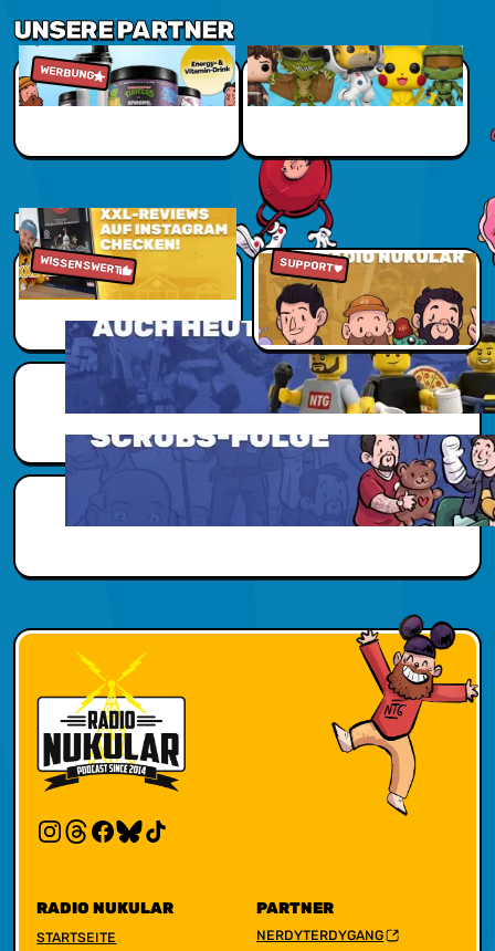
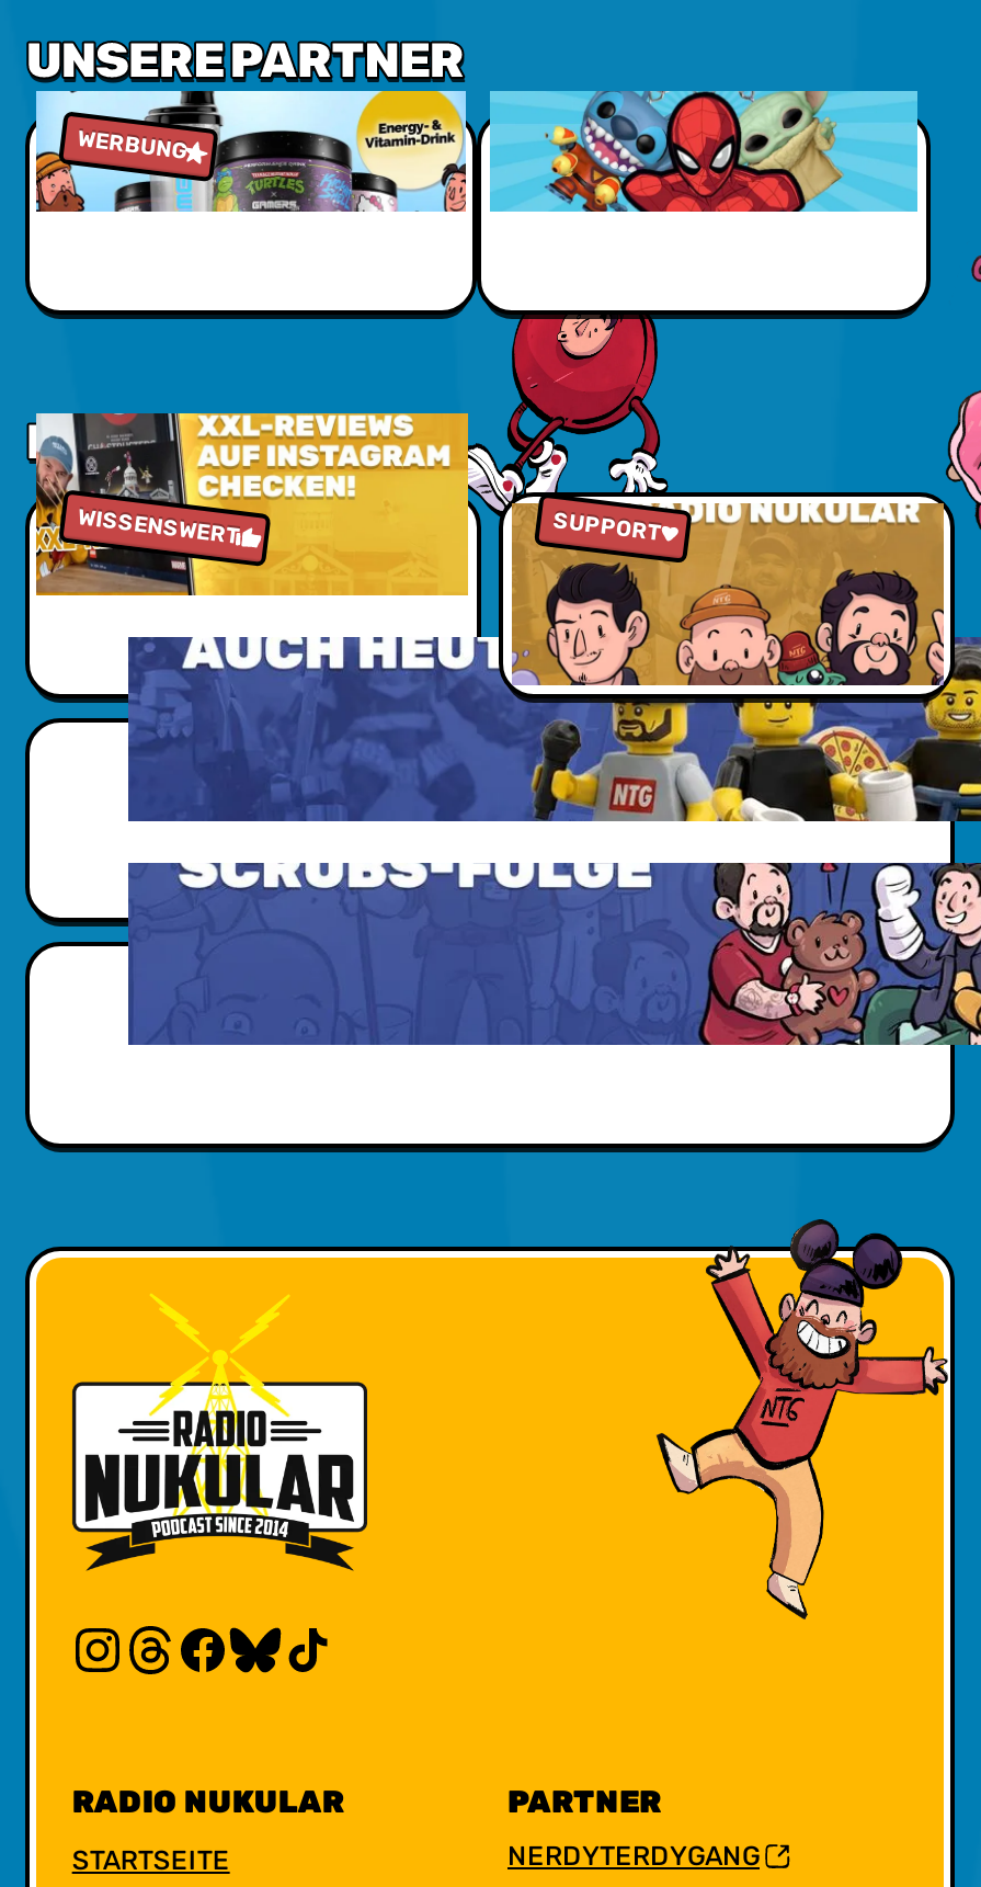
[246,44,464,107] [image] -> [488,89,920,214] [image]

